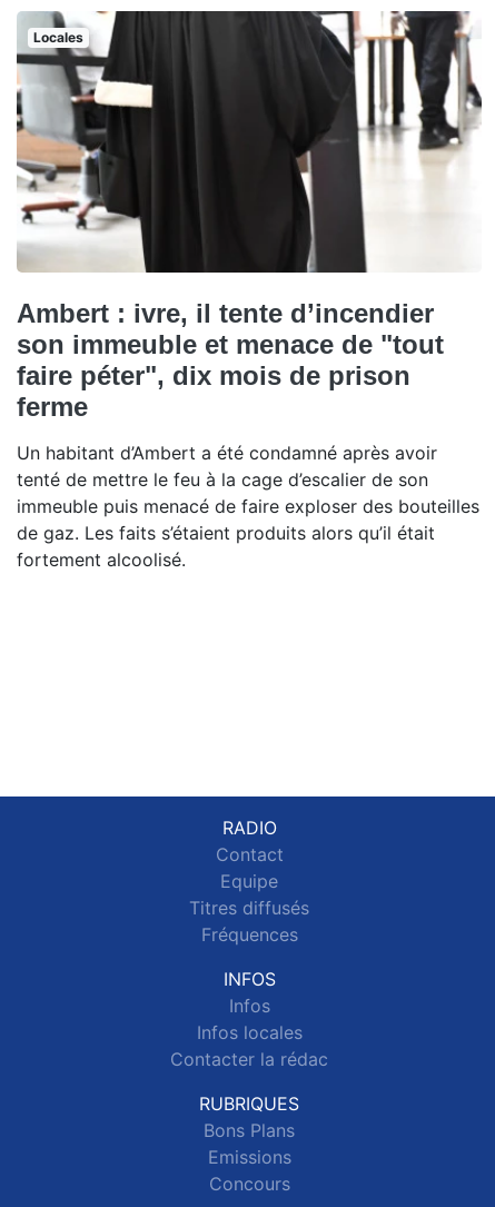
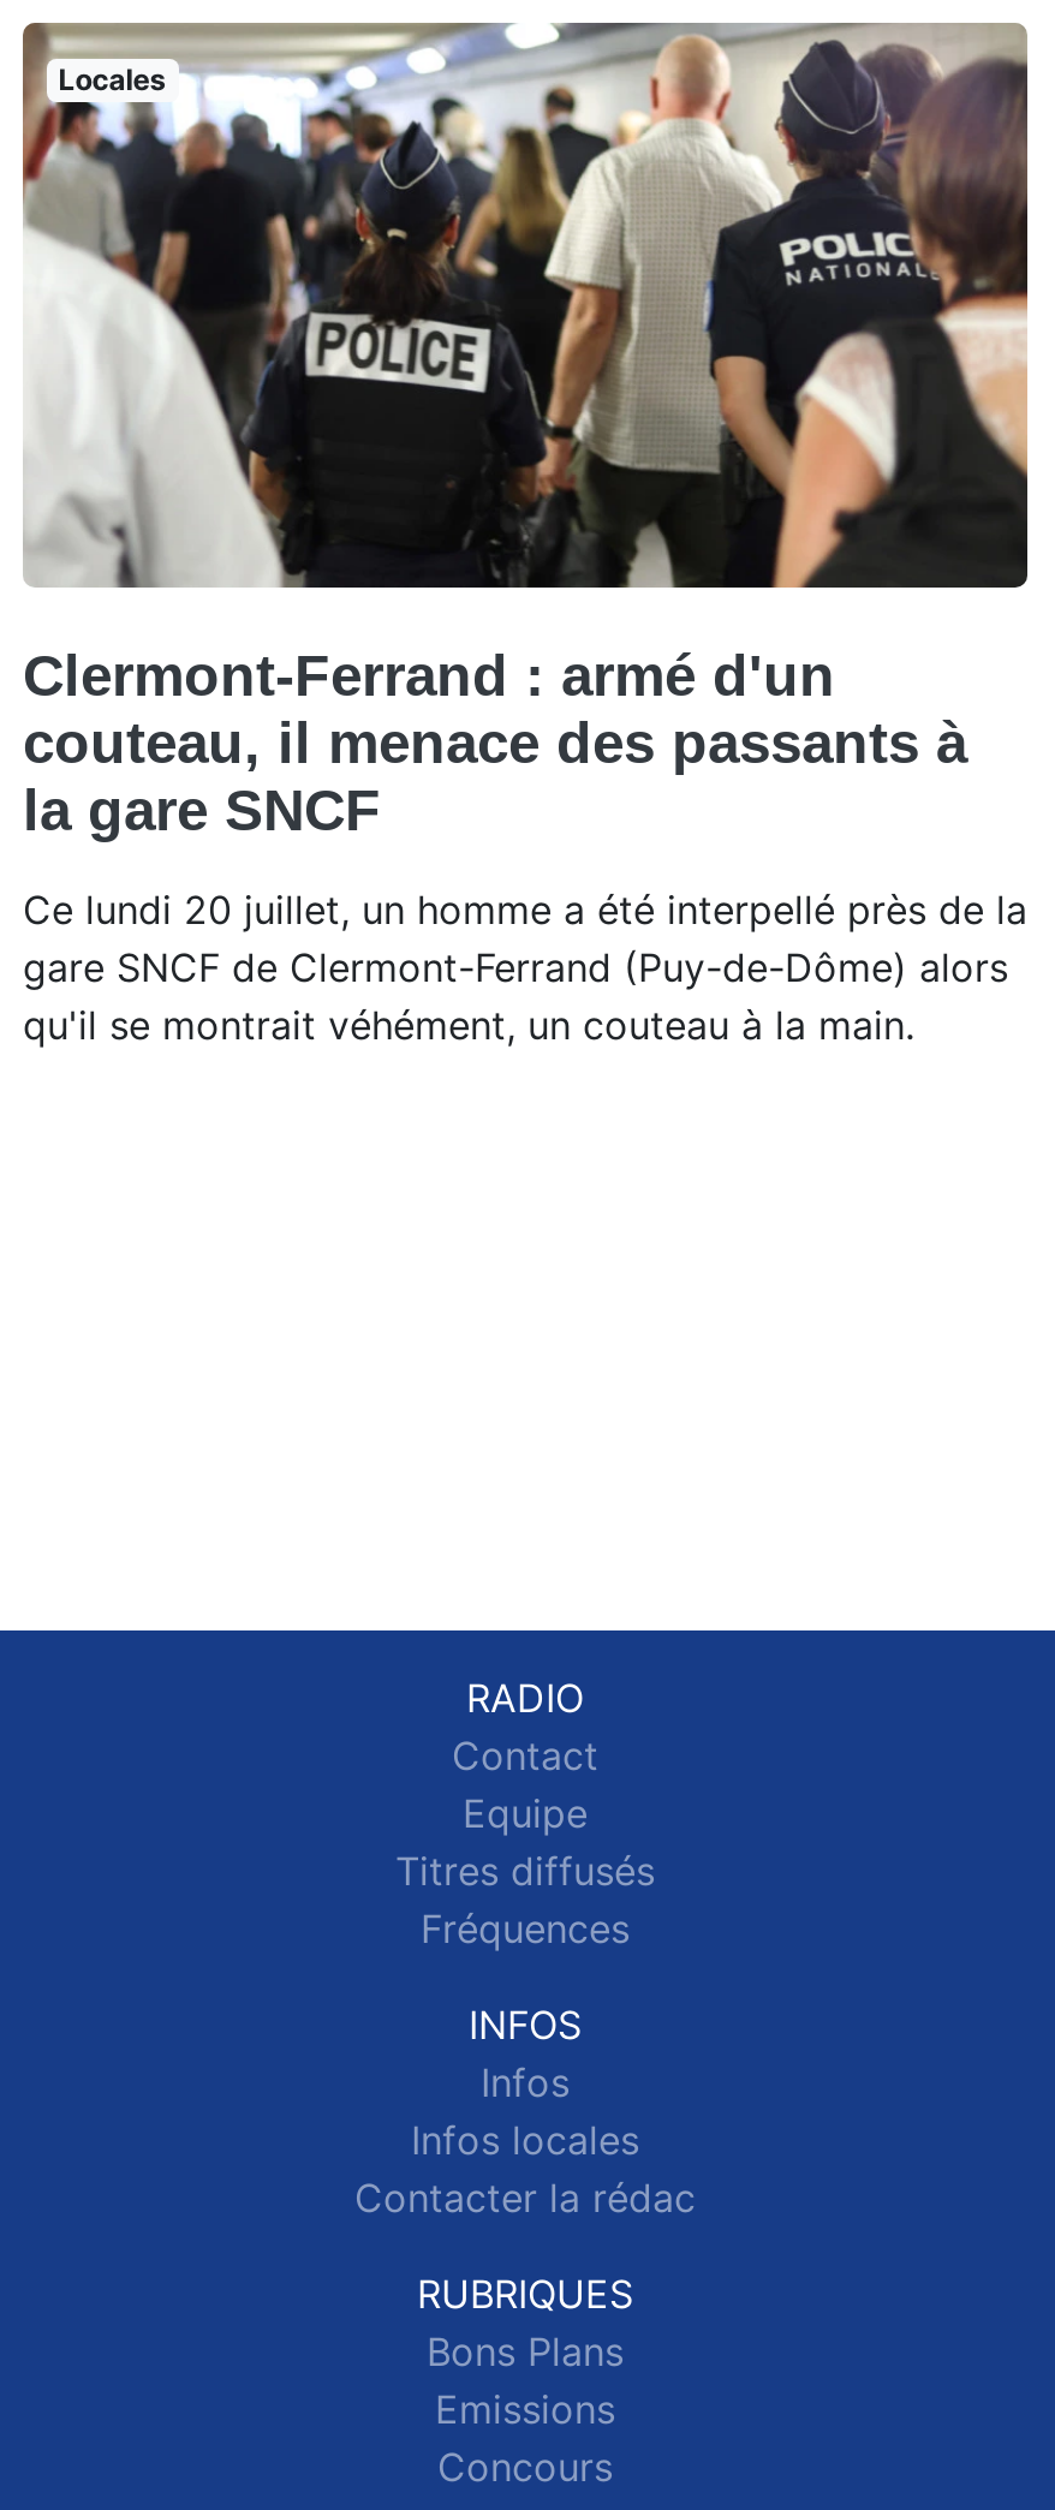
[16,10,482,421] [image] | Ambert : ivre, il tente d’incendier | son immeuble et menace de "tout | faire péter", dix mois de prison | ferme -> [23,22,1030,843] [image] | Clermont-Ferrand : armé d'un | couteau, il menace des passants à | la gare SNCF
[17,441,479,570] Un habitant d’Ambert a été condamné après avoir | tenté de mettre le feu à la cage d’escalier de son | immeuble puis menacé de faire exploser des bouteilles | de gaz. Les faits s’étaient produits alors qu’il était | fortement alcoolisé. -> [23,886,1027,1050] Ce lundi 20 juillet, un homme a été interpellé près de la | gare SNCF de Clermont-Ferrand (Puy-de-Dôme) alors | qu'il se montrait véhément, un couteau à la main.

